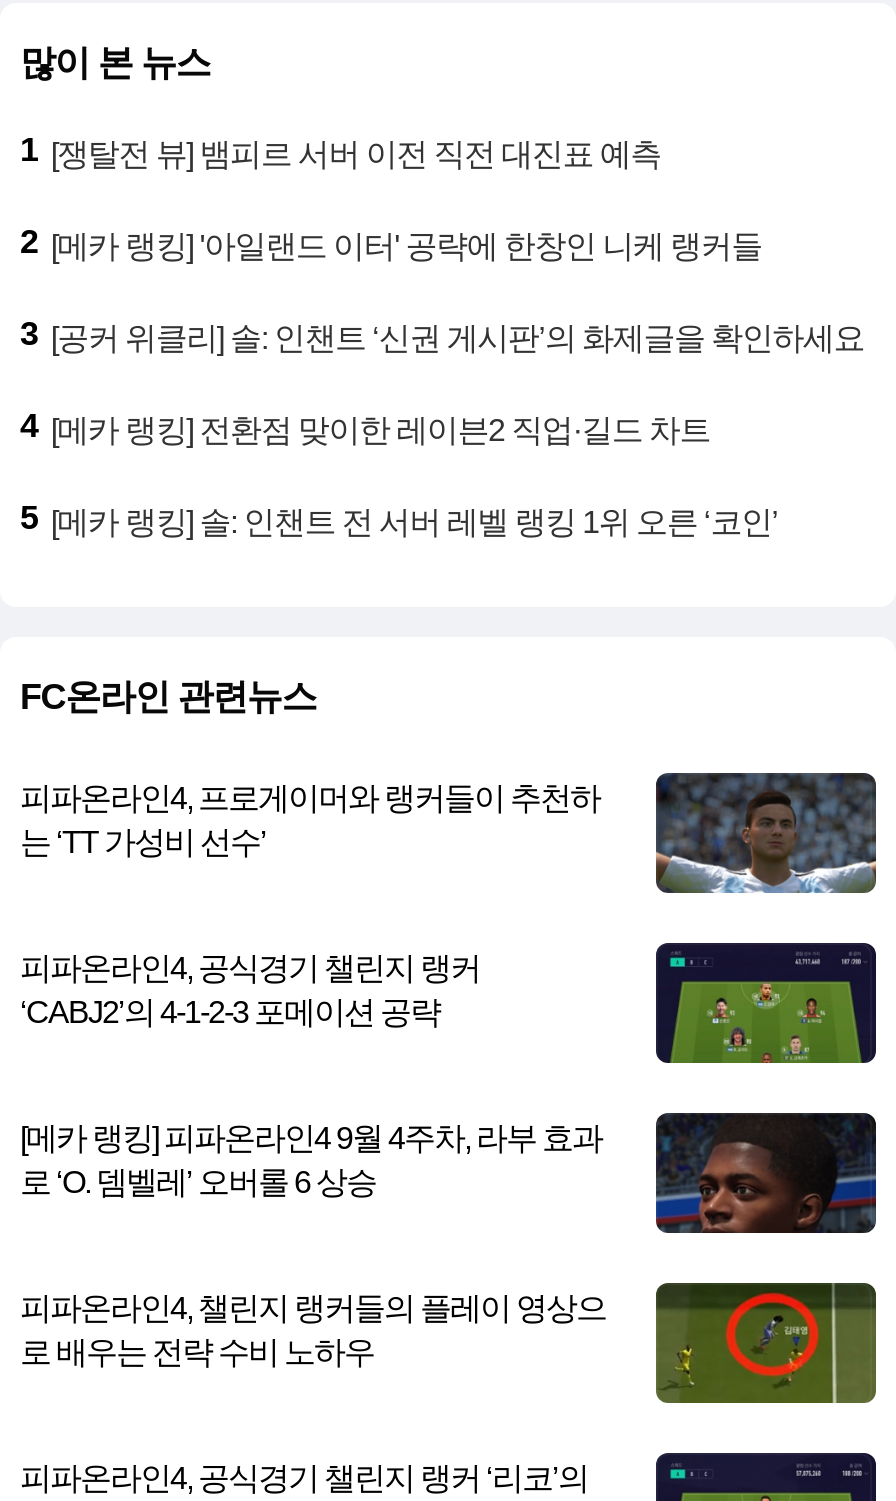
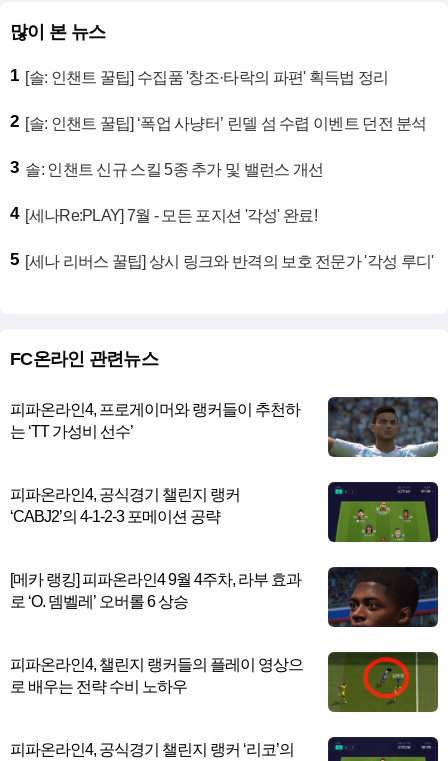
[20,131,661,171] 1 [쟁탈전 뷰] 뱀피르 서버 이전 직전 대진표 예측 -> [10,66,388,86] 1 [솔: 인챈트 꿀팁] 수집품 '창조·타락의 파편' 획득법 정리
[20,223,762,263] 2 [메카 랭킹] '아일랜드 이터' 공략에 한창인 니케 랭커들 -> [10,112,427,132] 2 [솔: 인챈트 꿀팁] ‘폭업 사냥터’ 린델 섬 수렵 이벤트 던전 분석
[20,315,864,355] 3 [공커 위클리] 솔: 인챈트 ‘신권 게시판’의 화제글을 확인하세요 -> [10,158,323,178] 3 솔: 인챈트 신규 스킬 5종 추가 및 밸런스 개선
[20,407,710,447] 4 [메카 랭킹] 전환점 맞이한 레이븐2 직업·길드 차트 -> [10,204,317,224] 4 [세나Re:PLAY] 7월 - 모든 포지션 '각성' 완료!
[20,499,778,539] 5 [메카 랭킹] 솔: 인챈트 전 서버 레벨 랭킹 1위 오른 ‘코인’ -> [10,250,433,270] 5 [세나 리버스 꿀팁] 상시 링크와 반격의 보호 전문가 '각성 루디'

